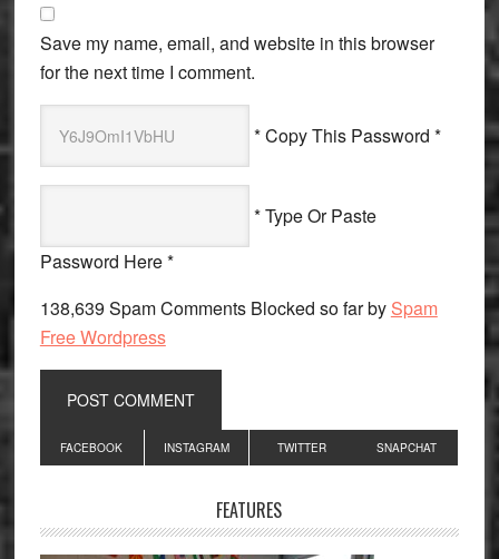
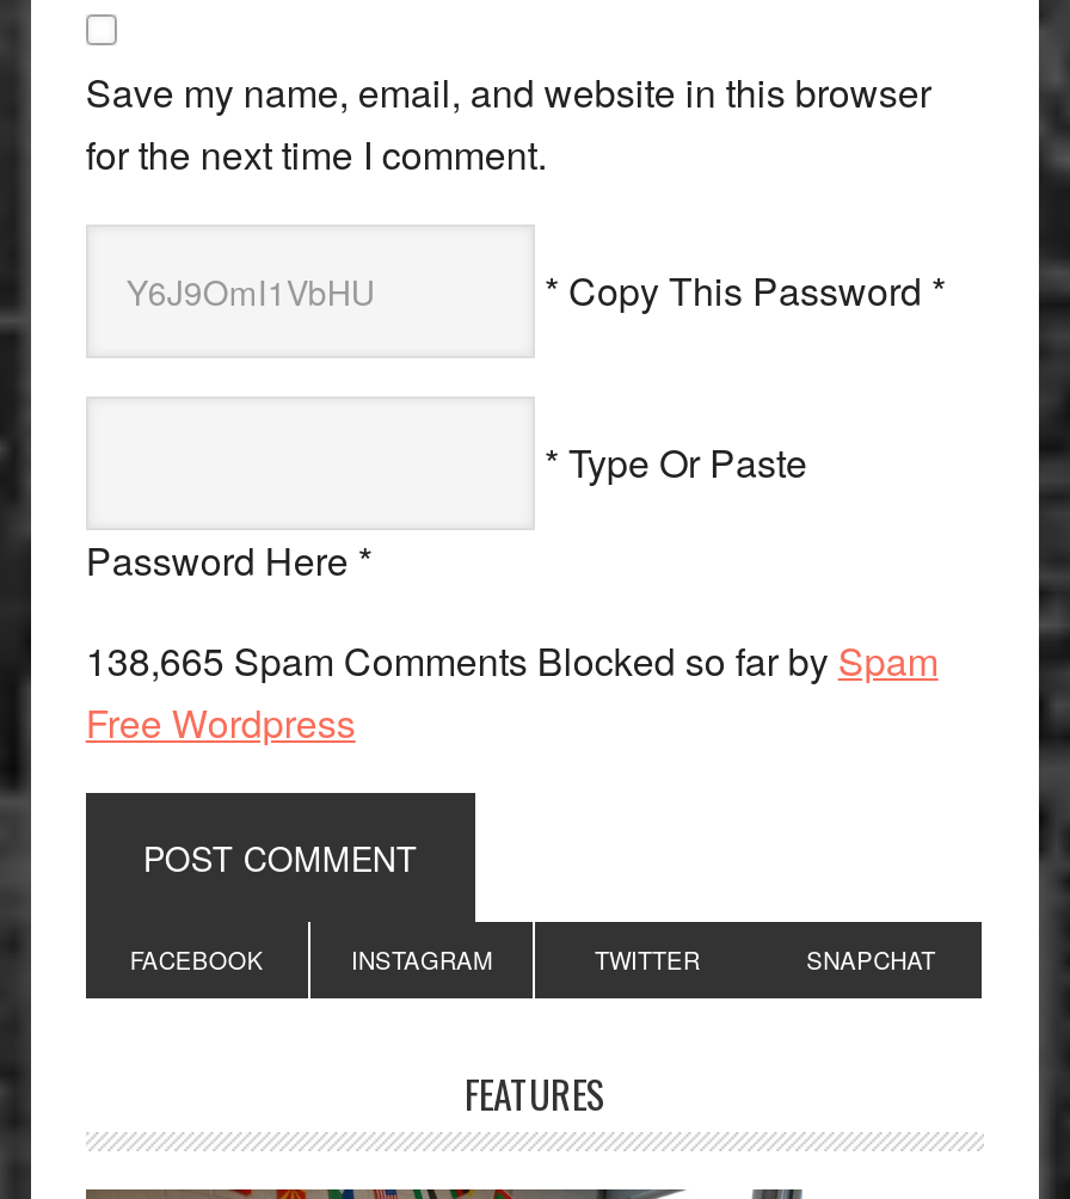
[40,295,438,321] 138,639 Spam Comments Blocked so far by Spam -> [86,633,938,688] 138,665 Spam Comments Blocked so far by Spam

